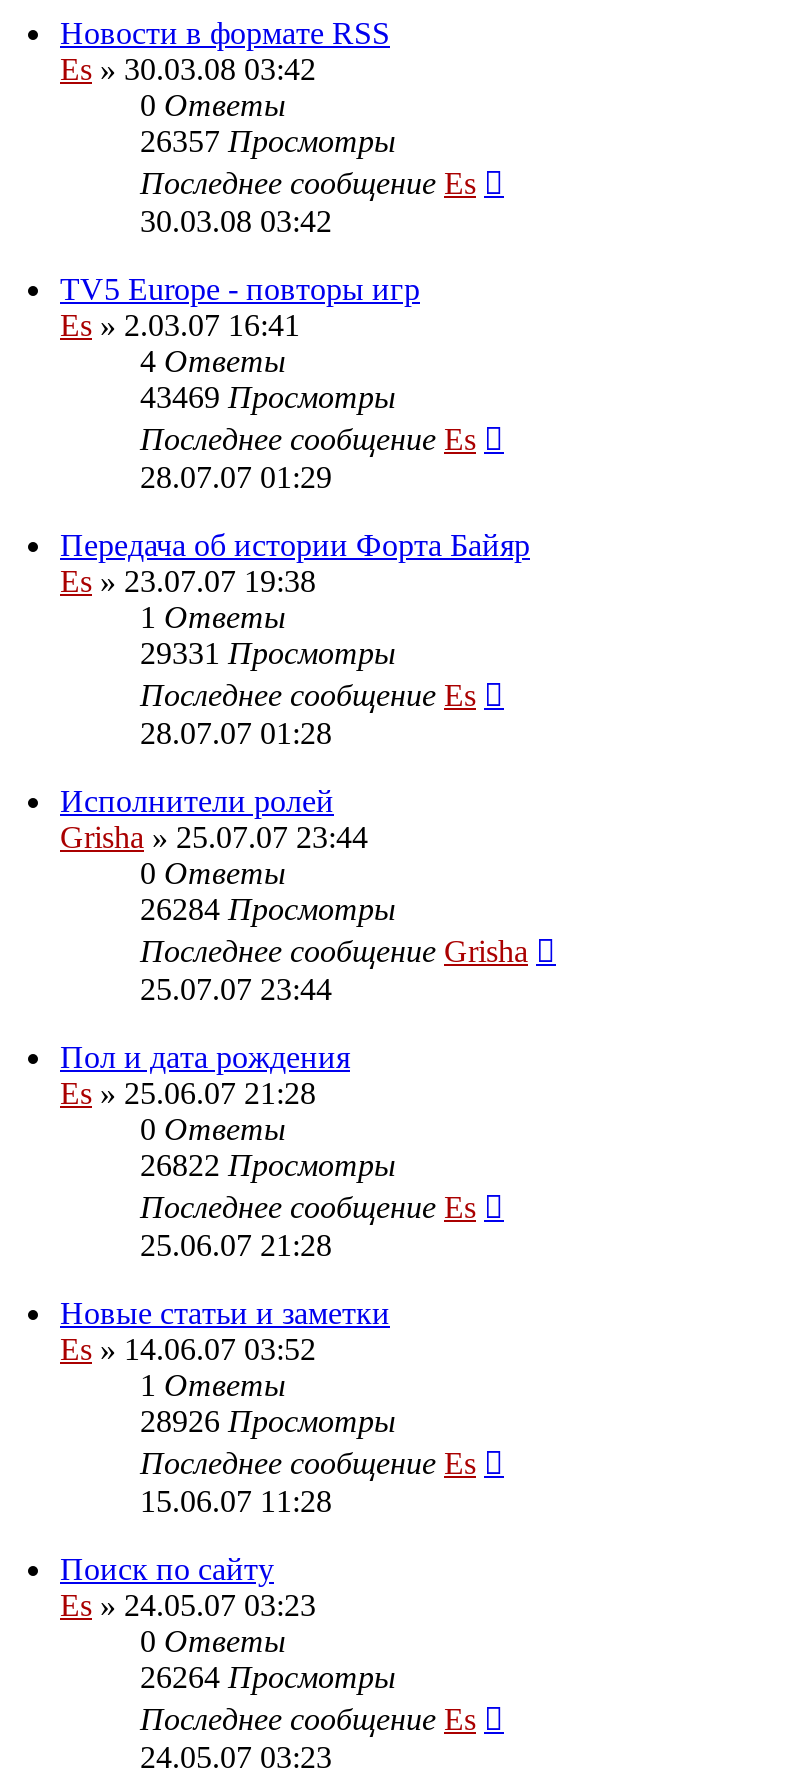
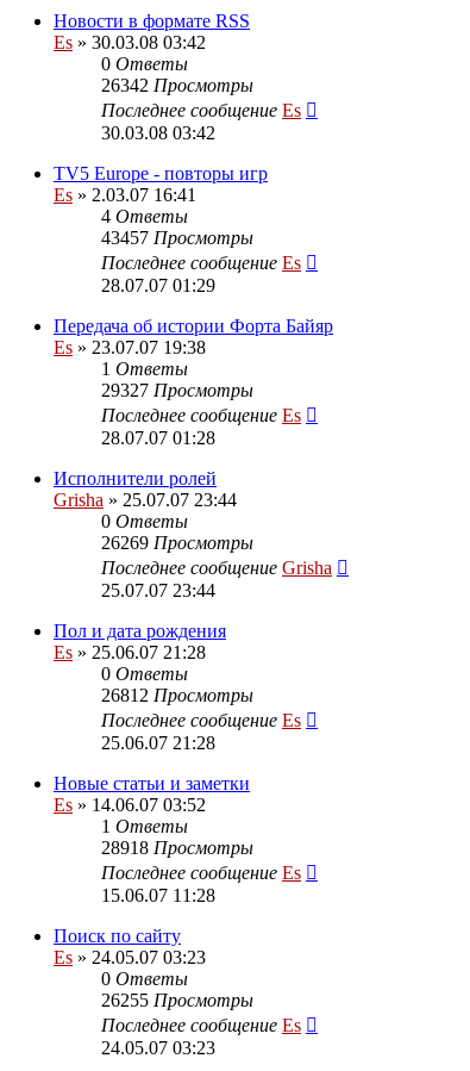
[140,124,396,158] 26357 Просмотры -> [101,75,253,95] 26342 Просмотры
[140,380,396,414] 43469 Просмотры -> [101,227,253,248] 43457 Просмотры
[140,636,396,670] 29331 Просмотры -> [101,380,253,400] 29327 Просмотры
[140,892,396,926] 26284 Просмотры -> [101,532,253,553] 26269 Просмотры
[140,1148,396,1182] 26822 Просмотры -> [101,685,253,705] 26812 Просмотры
[140,1404,396,1438] 28926 Просмотры -> [101,837,253,858] 28918 Просмотры
[140,1660,396,1694] 26264 Просмотры -> [101,990,253,1010] 26255 Просмотры

